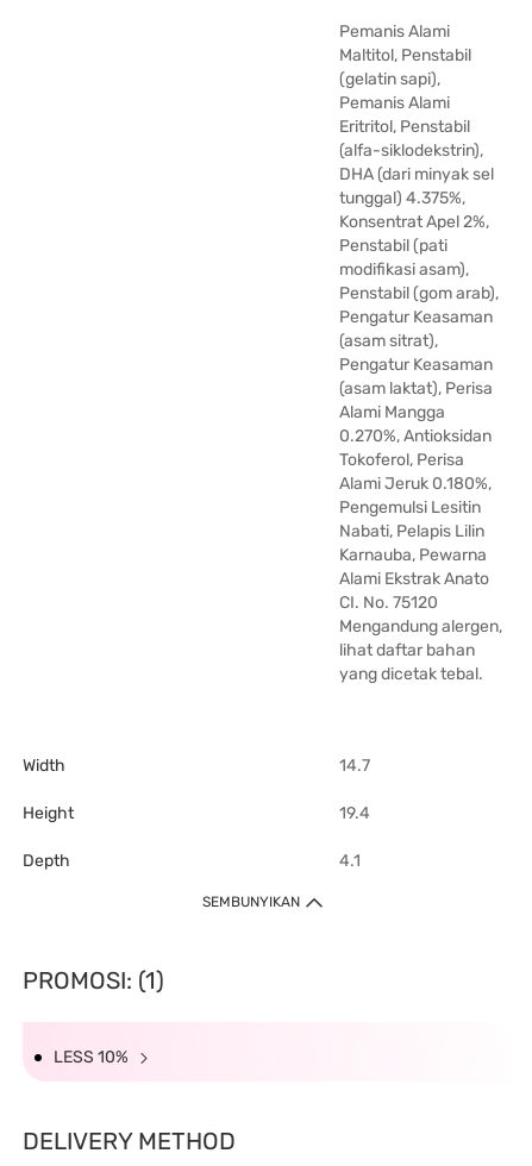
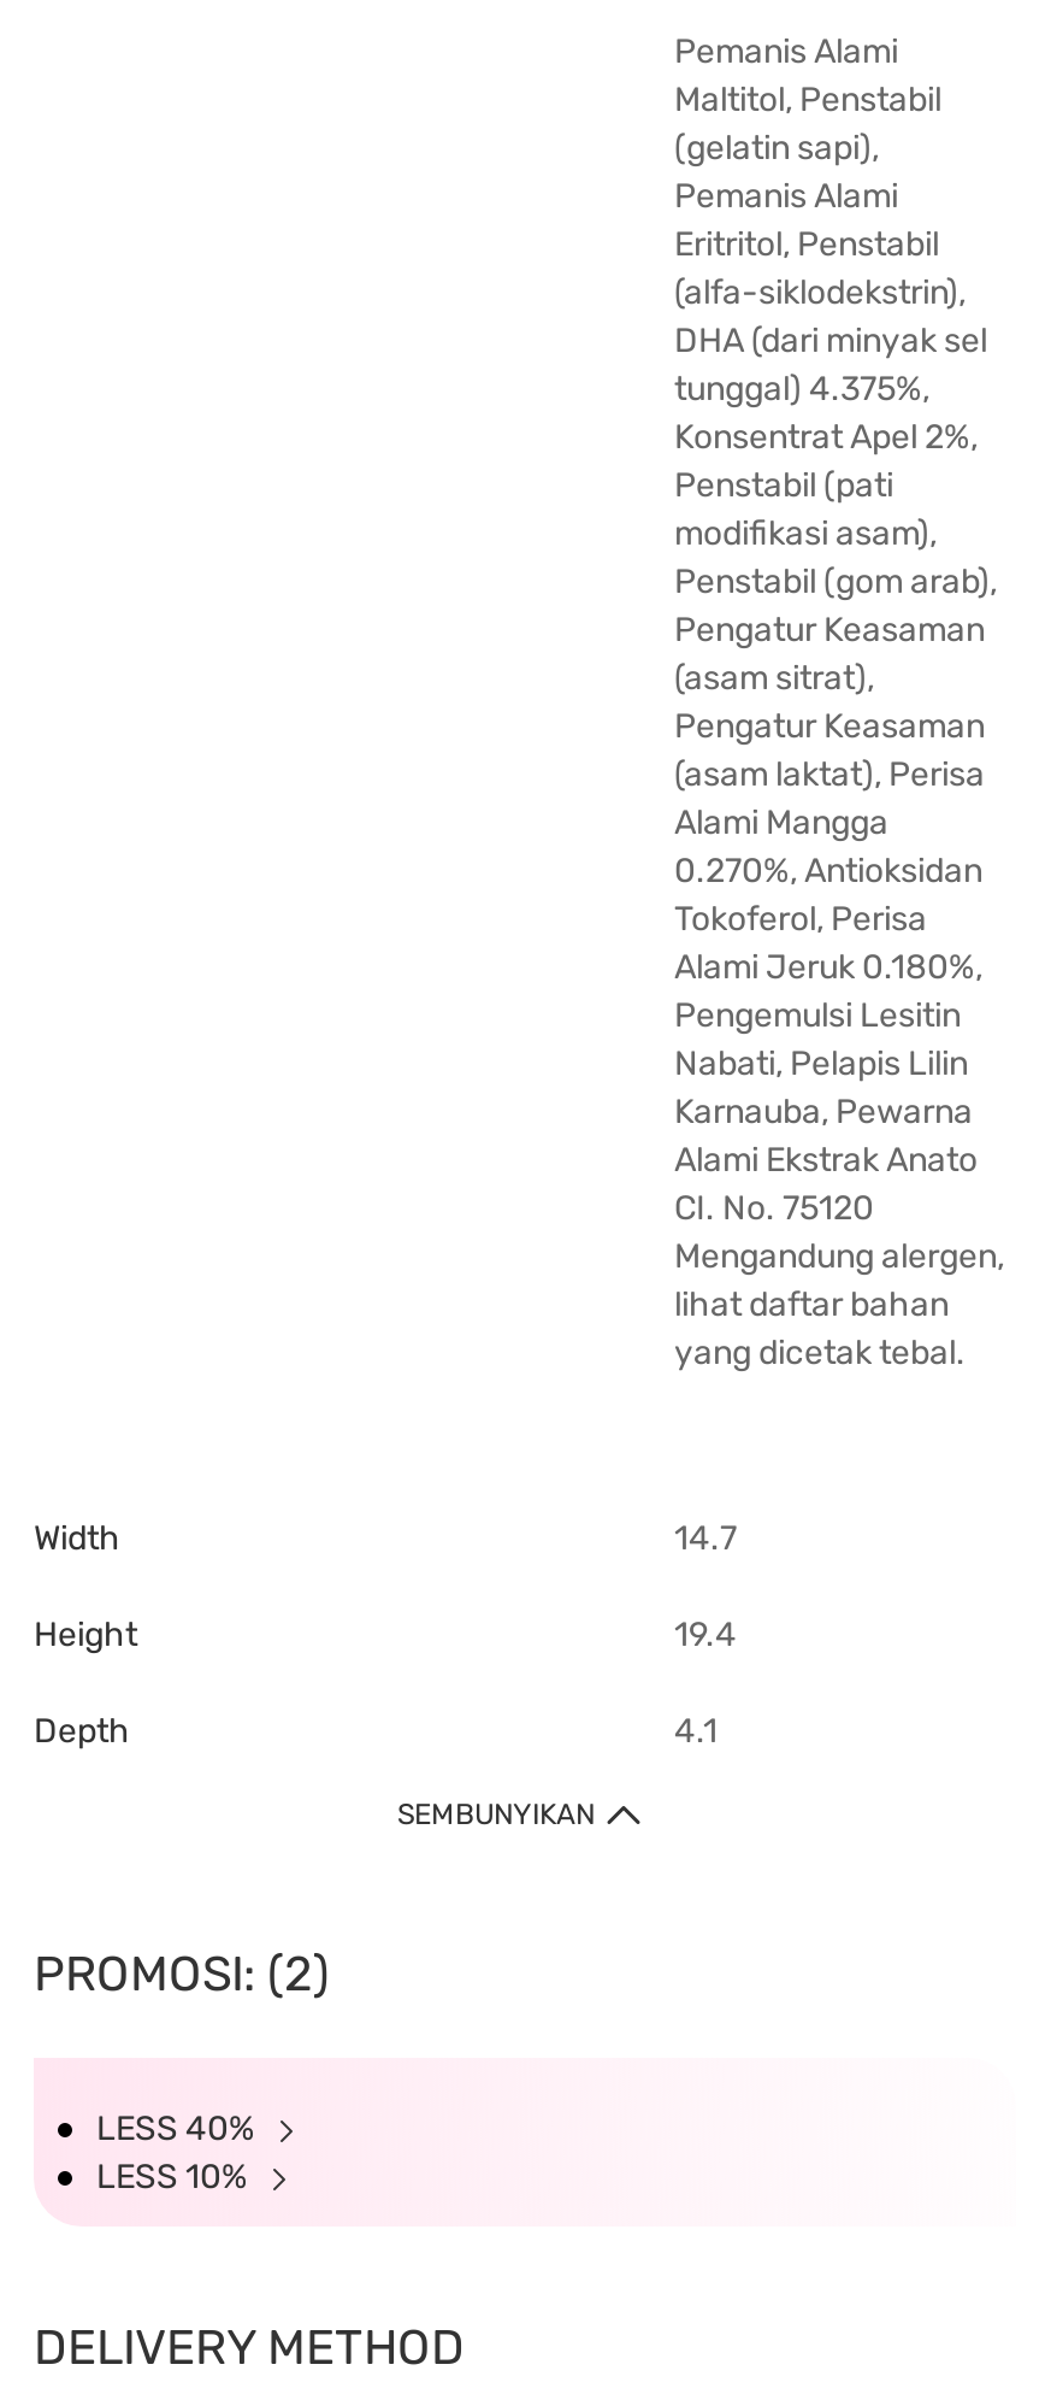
[23,966,164,995] PROMOSI: (1) -> [34,1945,330,2149] PROMOSI: (2) | LESS 40%

